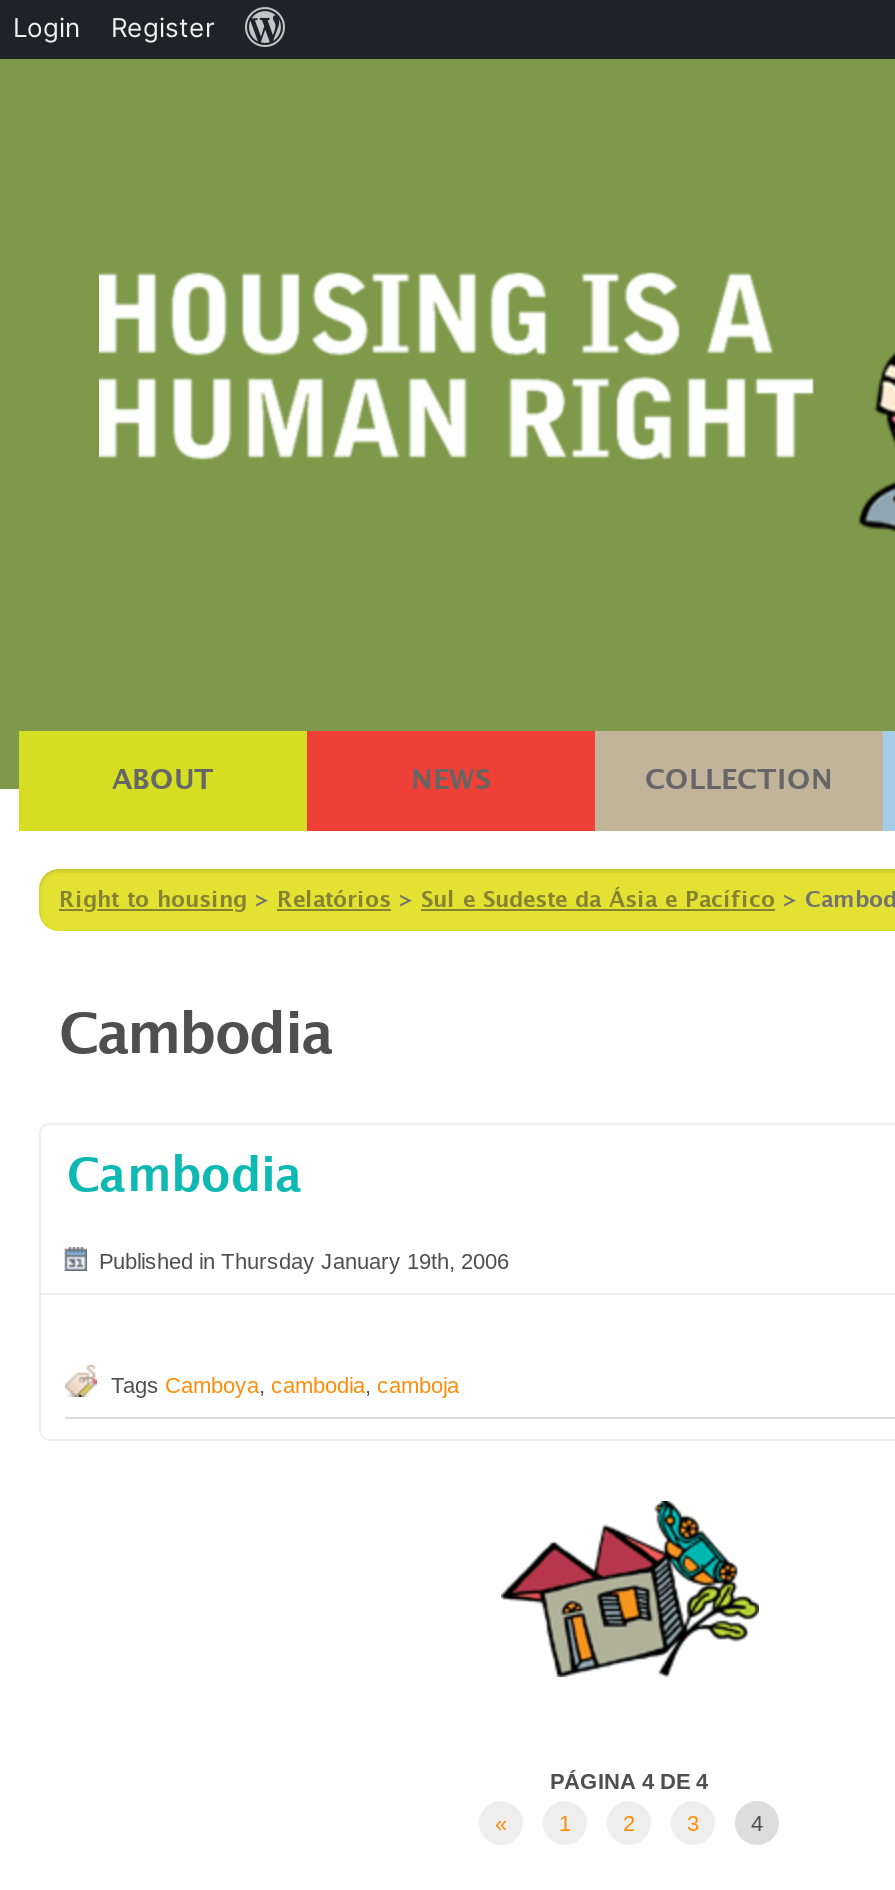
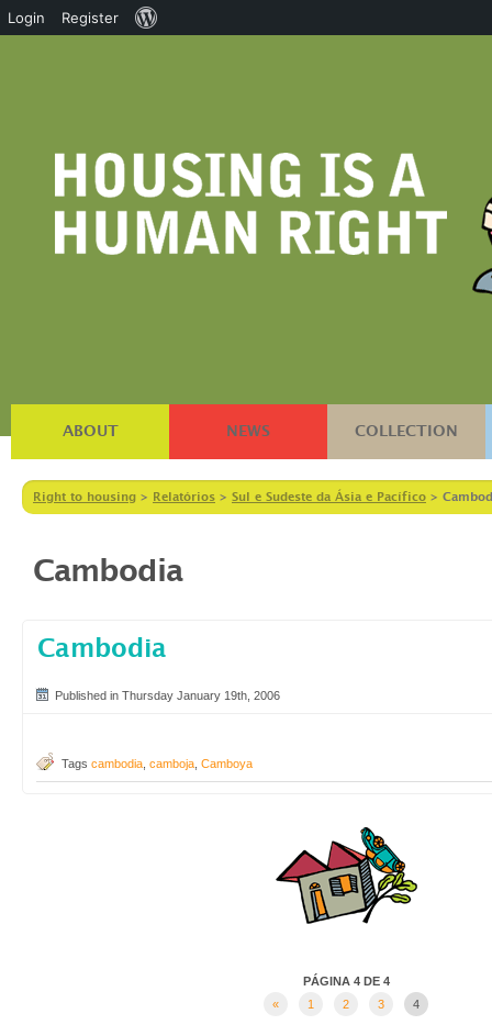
[111,1373,459,1397] Tags Camboya, cambodia, camboja -> [62,757,253,770] Tags cambodia, camboja, Camboya

